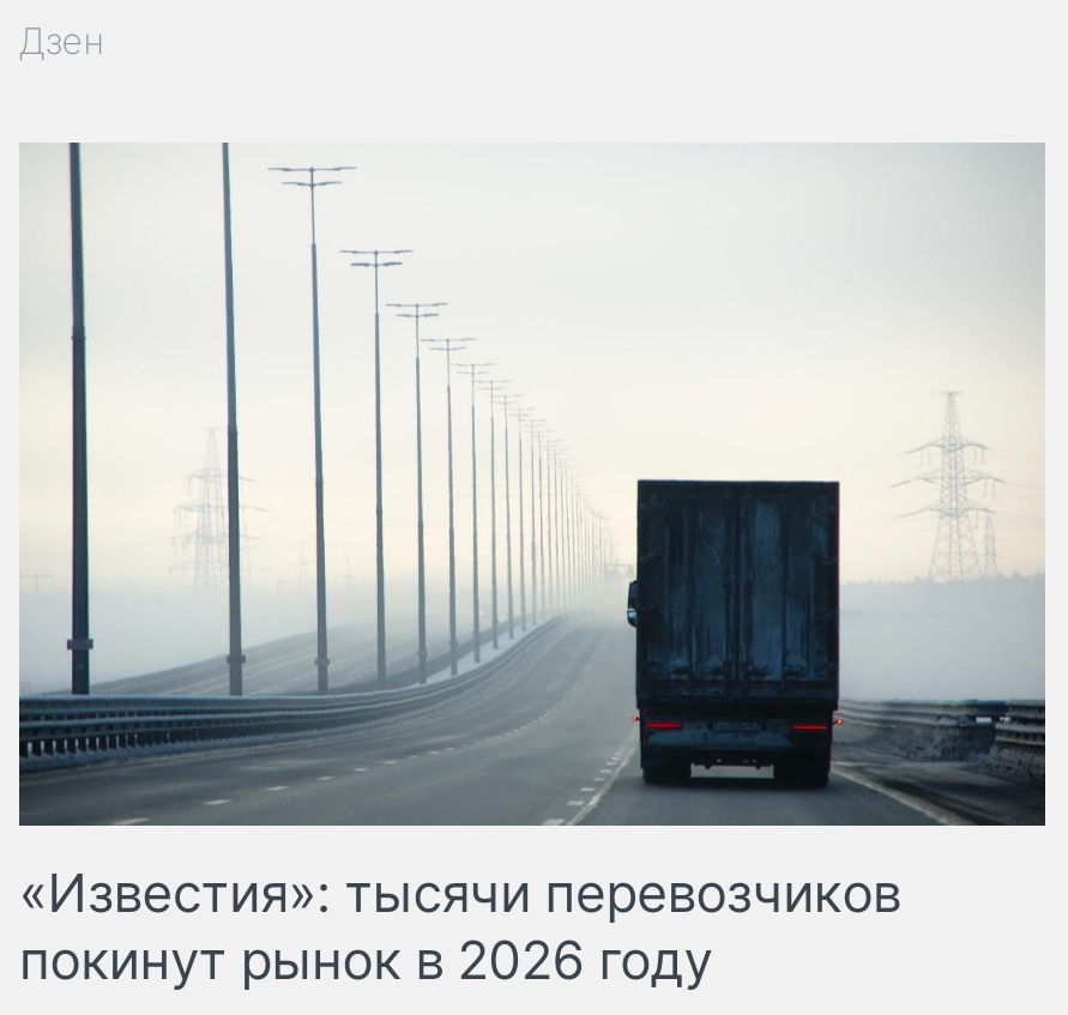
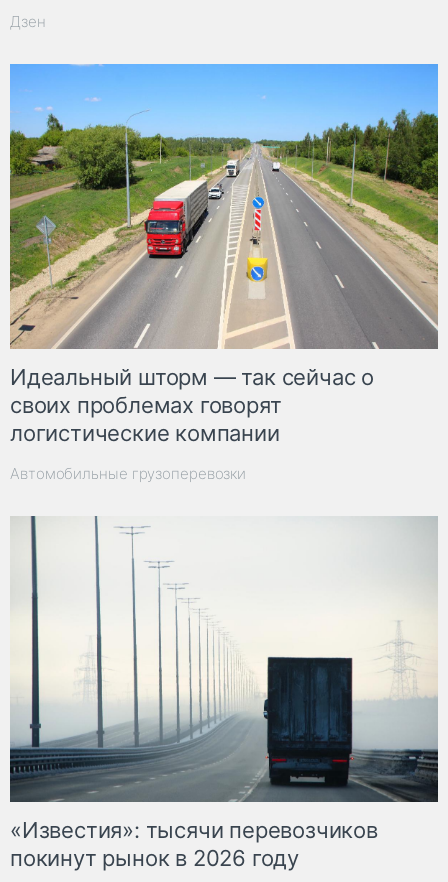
none -> [9,63,439,483] [image] | Идеальный шторм — так сейчас о | своих проблемах говорят | логистические компании | Автомобильные грузоперевозки

